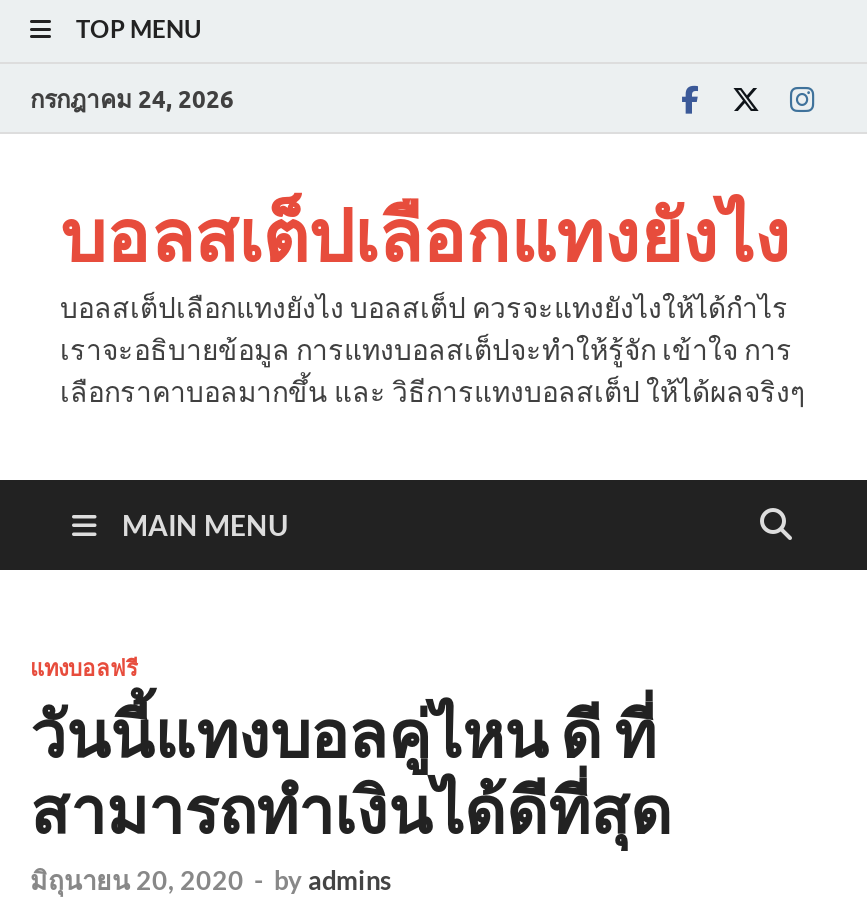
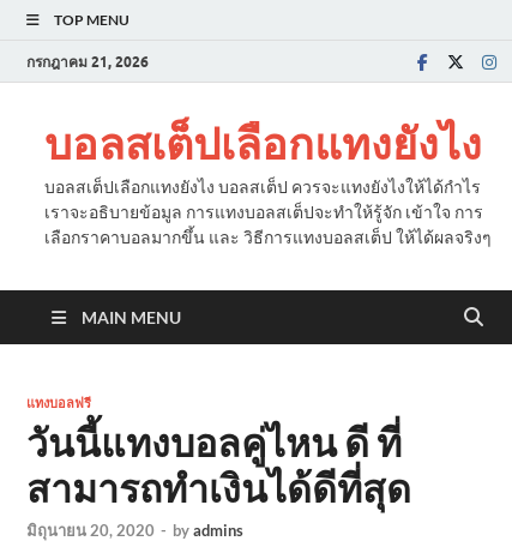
[30,83,234,113] กรกฎาคม 24, 2026 -> [26,52,149,70] กรกฎาคม 21, 2026

